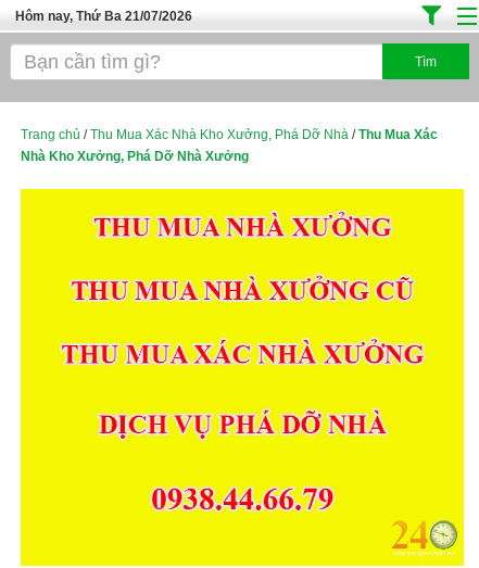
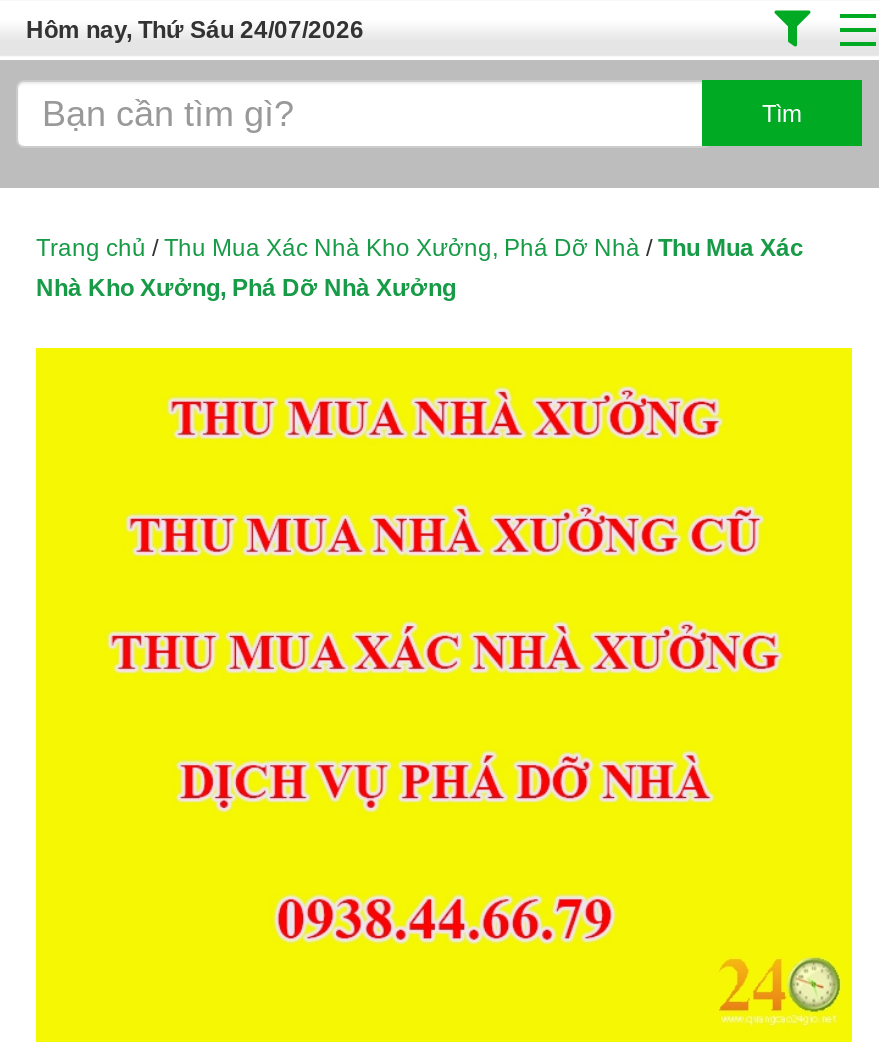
[15,9,192,24] Hôm nay, Thứ Ba 21/07/2026 -> [26,16,364,44] Hôm nay, Thứ Sáu 24/07/2026

